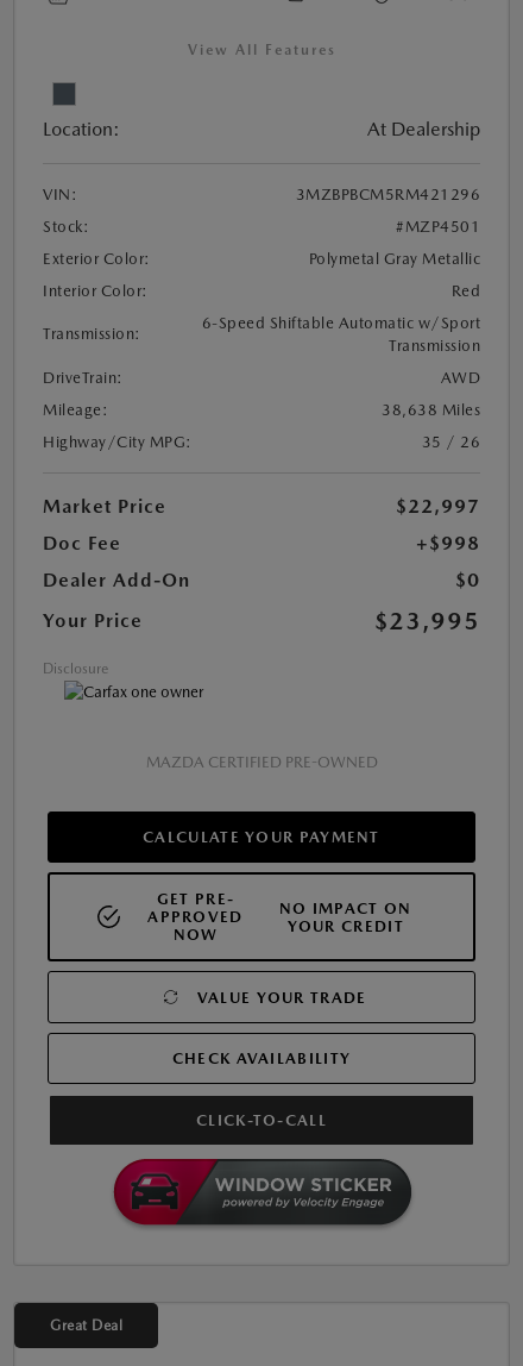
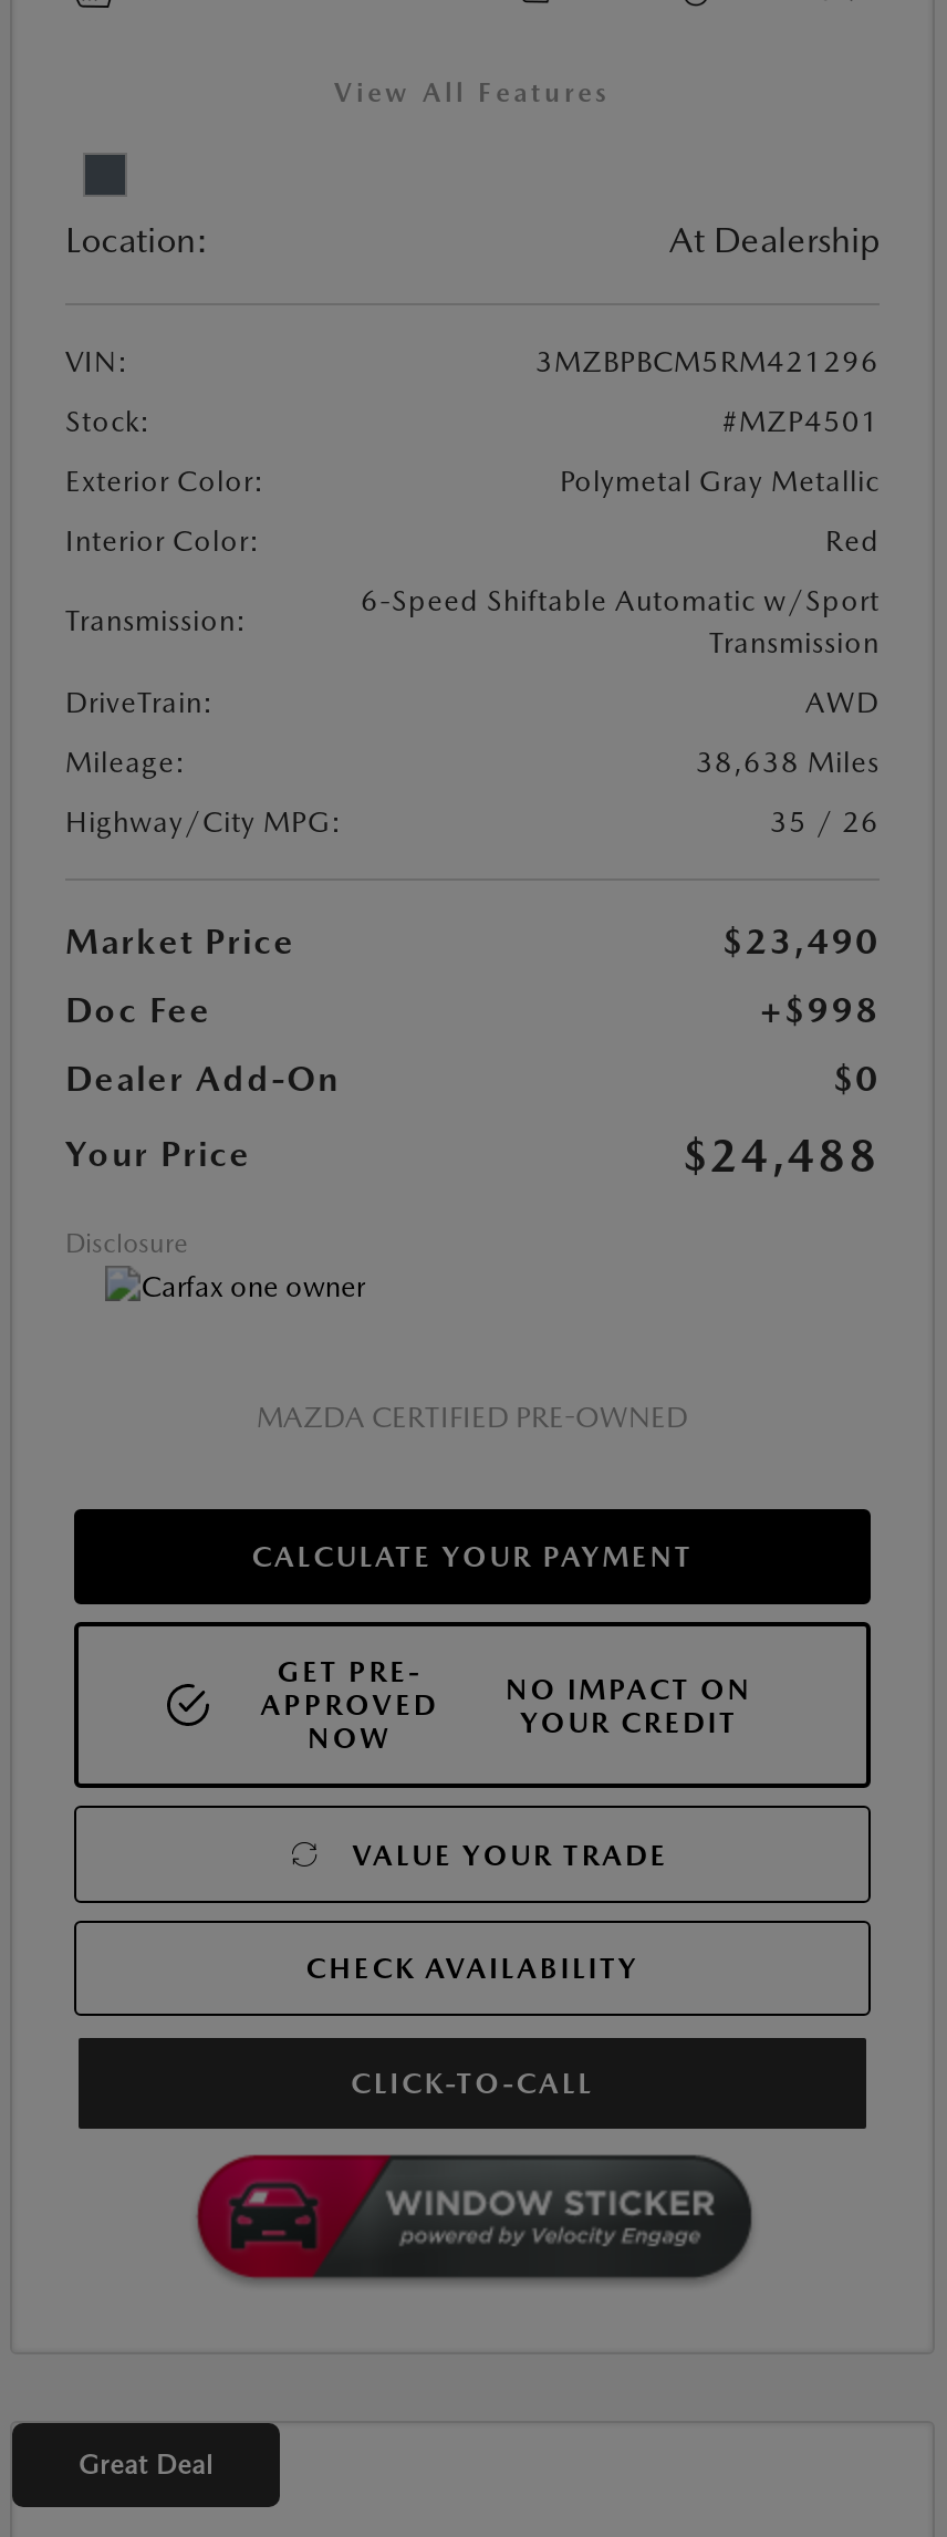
[396,495,480,517] $22,997 -> [722,920,880,962] $23,490
[374,607,480,635] $23,995 -> [683,1128,880,1181] $24,488

